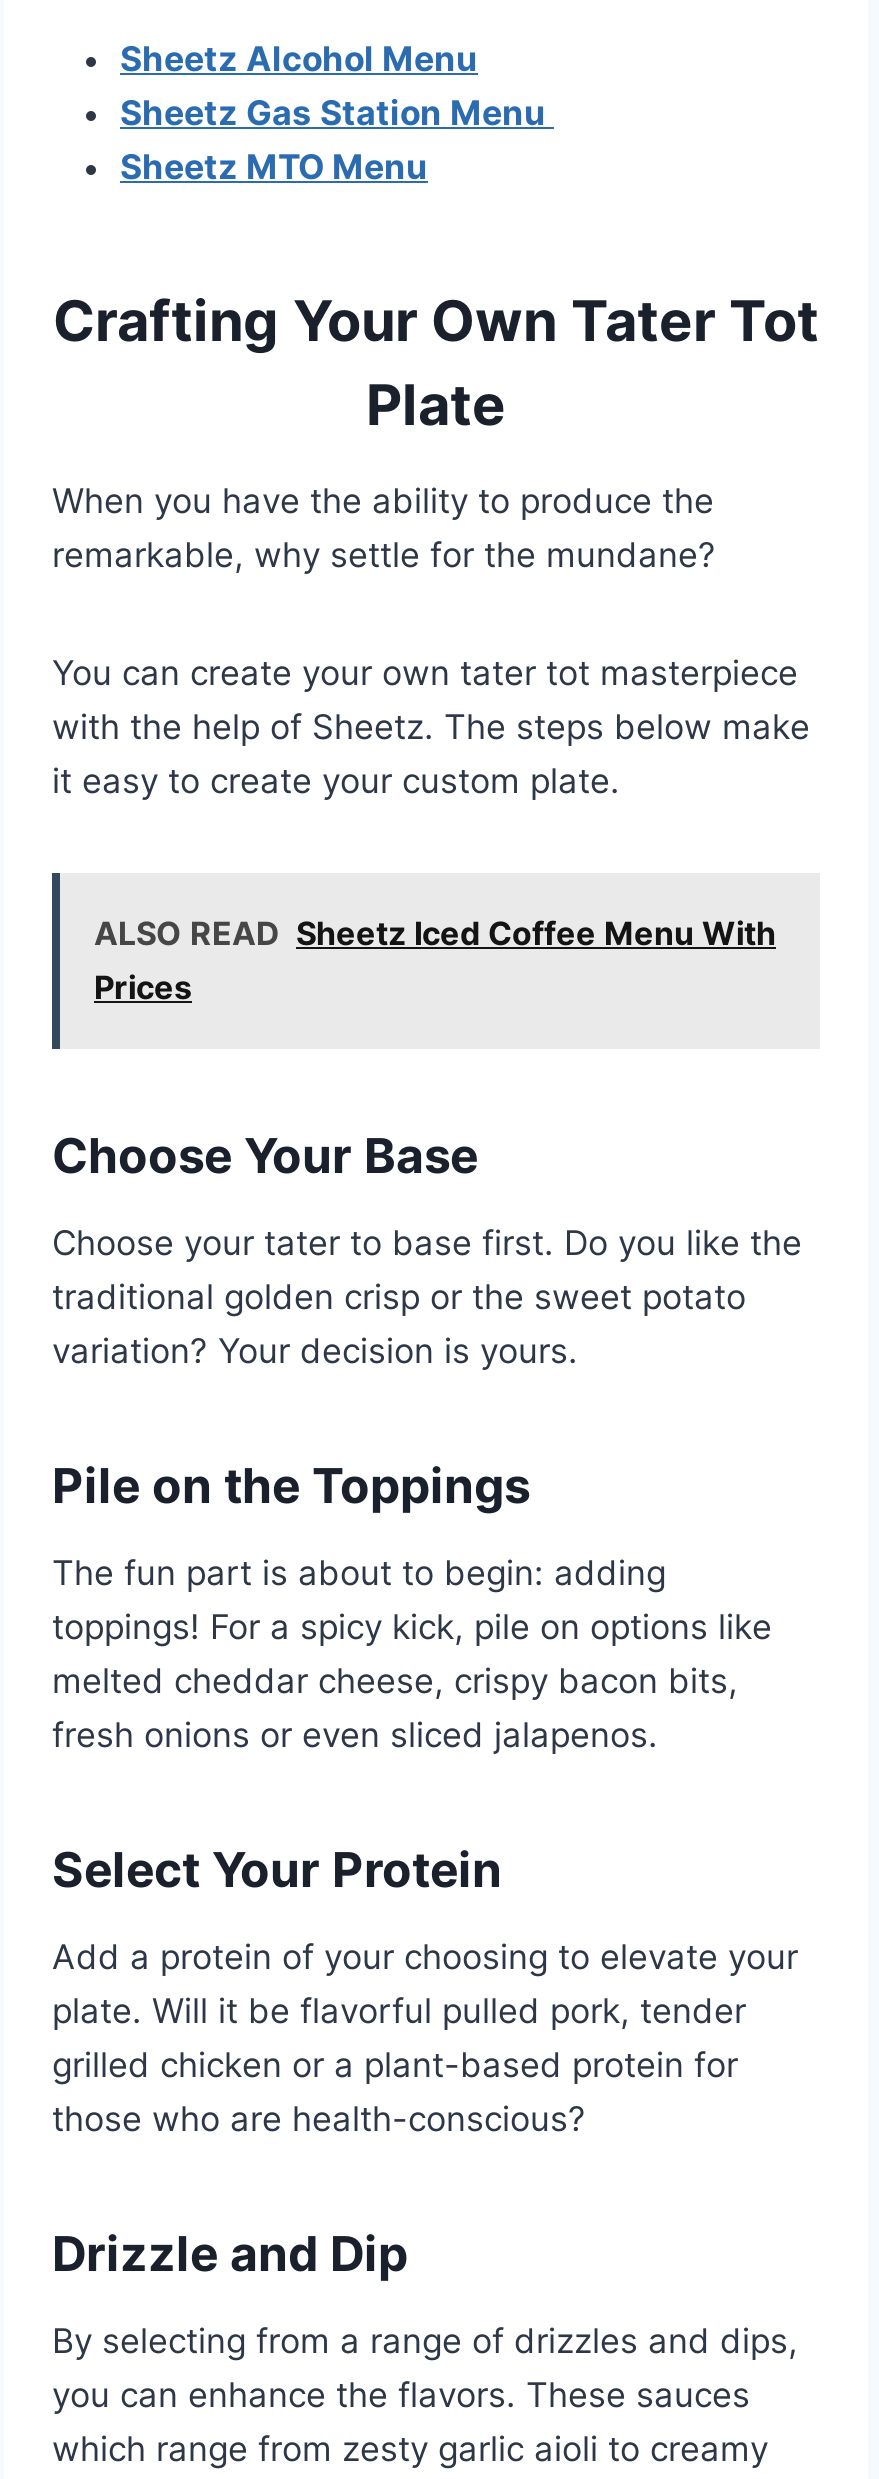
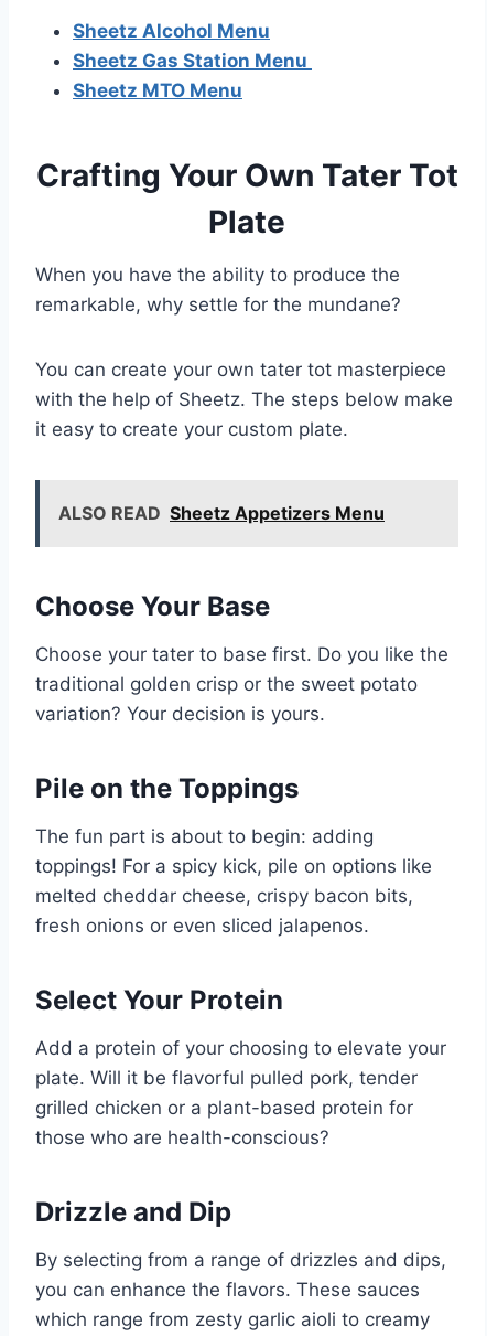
[94,913,776,1007] ALSO READ Sheetz Iced Coffee Menu With | Prices -> [58,502,385,524] ALSO READ Sheetz Appetizers Menu

